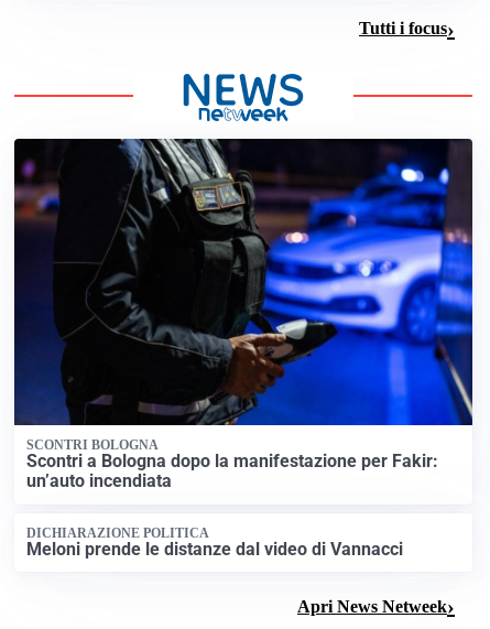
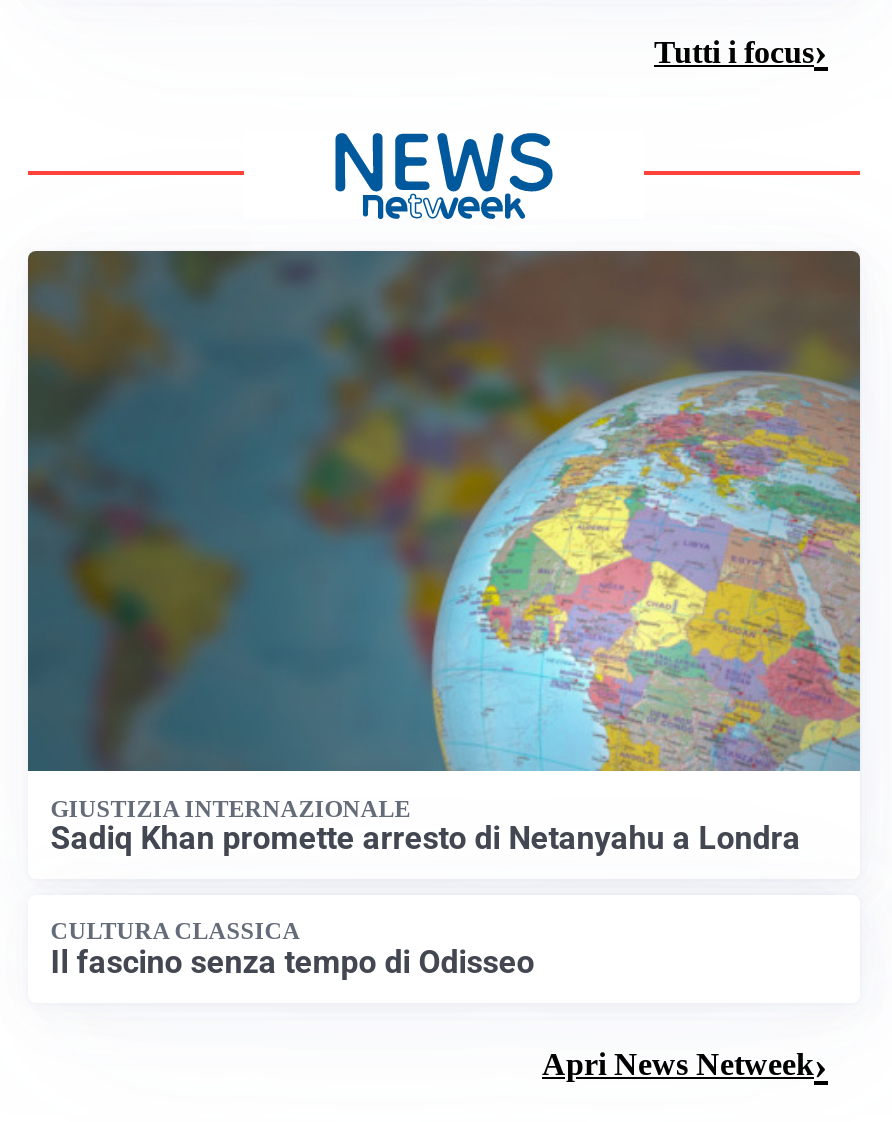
[14,138,473,492] [image] | SCONTRI BOLOGNA | Scontri a Bologna dopo la manifestazione per Fakir: | un’auto incendiata -> [26,250,862,857] [image] | GIUSTIZIA INTERNAZIONALE | Sadiq Khan promette arresto di Netanyahu a Londra
[27,525,403,560] DICHIARAZIONE POLITICA | Meloni prende le distanze dal video di Vannacci -> [50,917,534,980] CULTURA CLASSICA | Il fascino senza tempo di Odisseo

